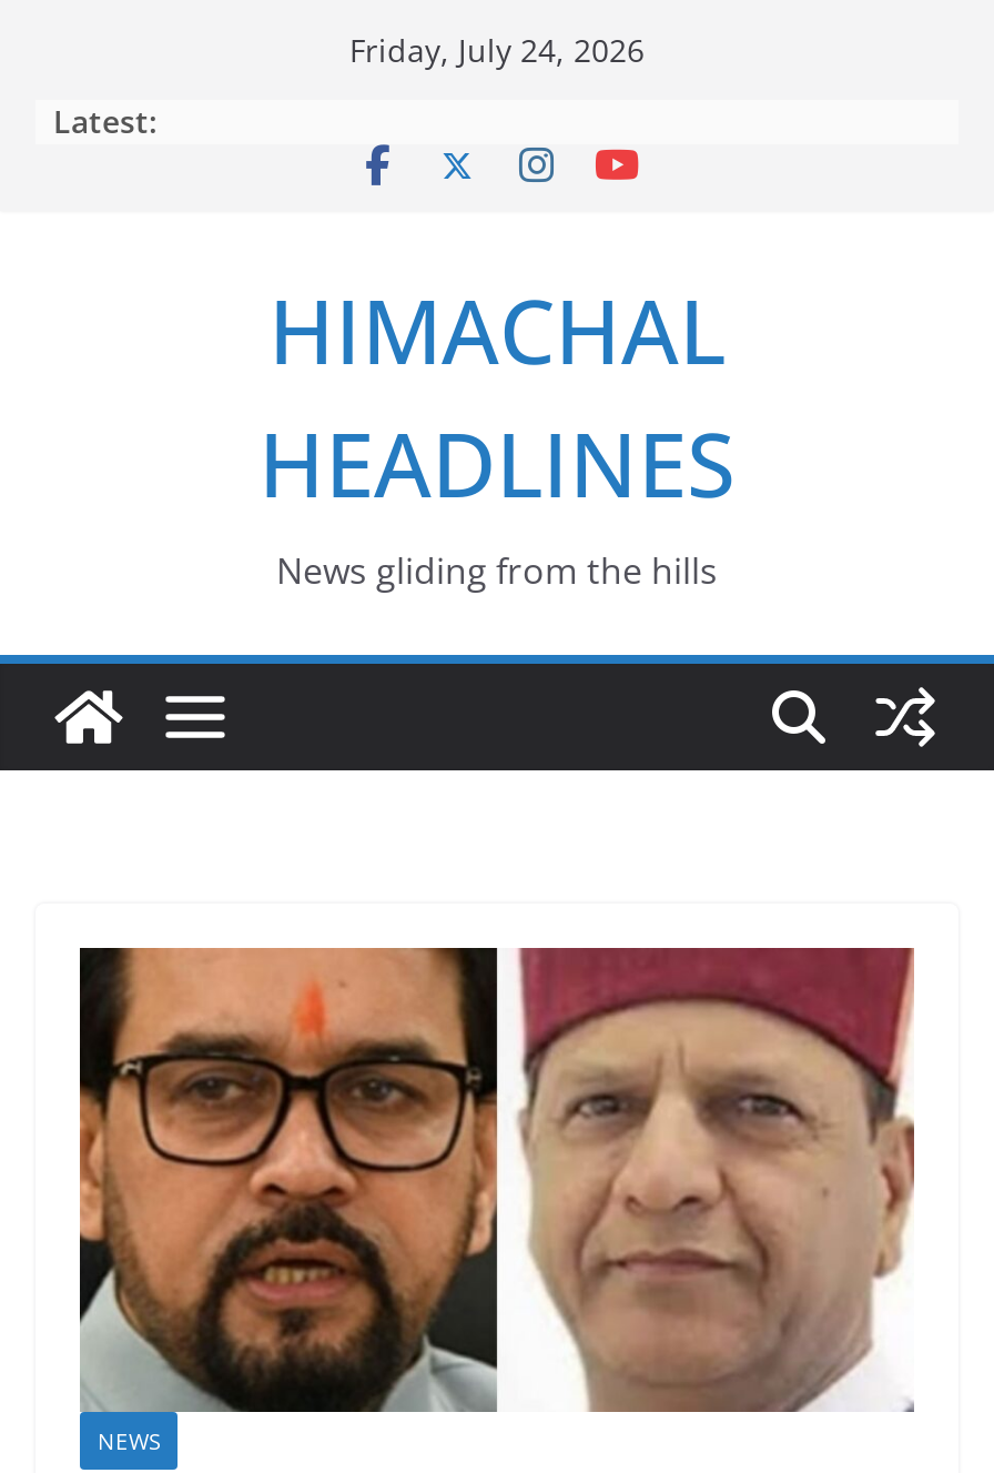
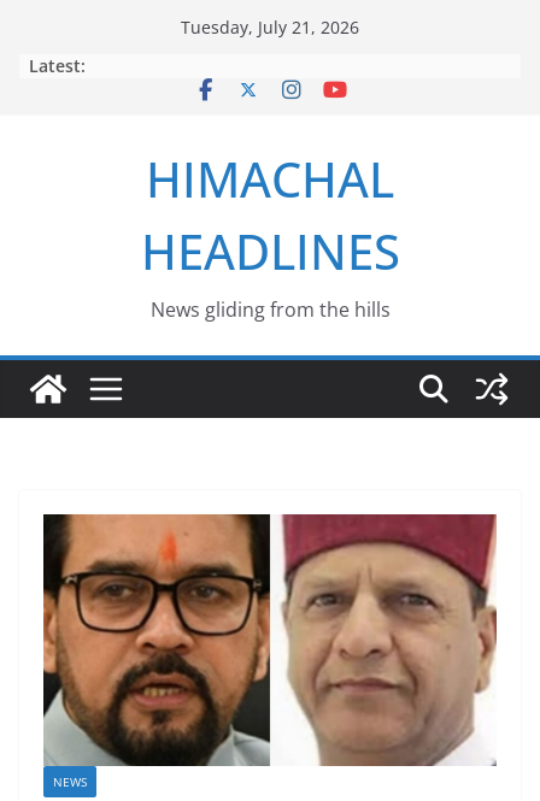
[349,29,645,71] Friday, July 24, 2026 -> [181,16,359,39] Tuesday, July 21, 2026

